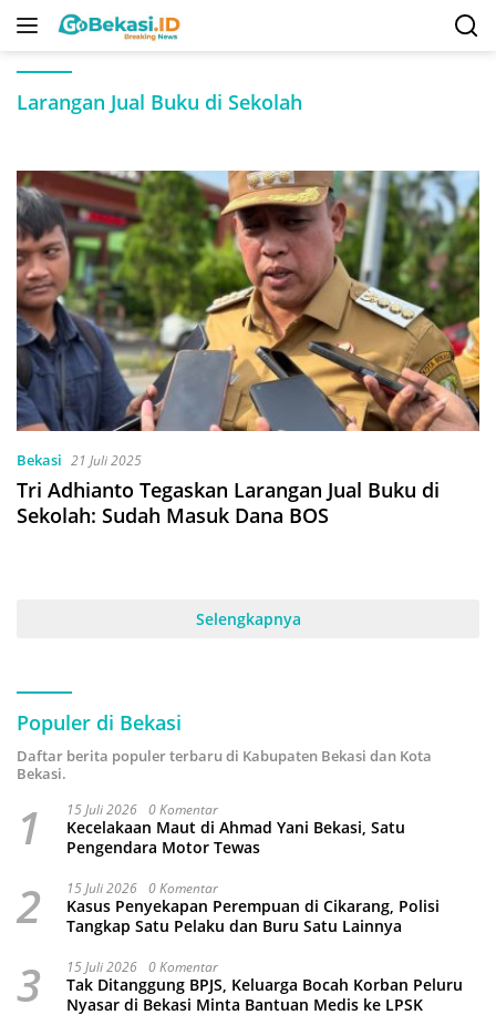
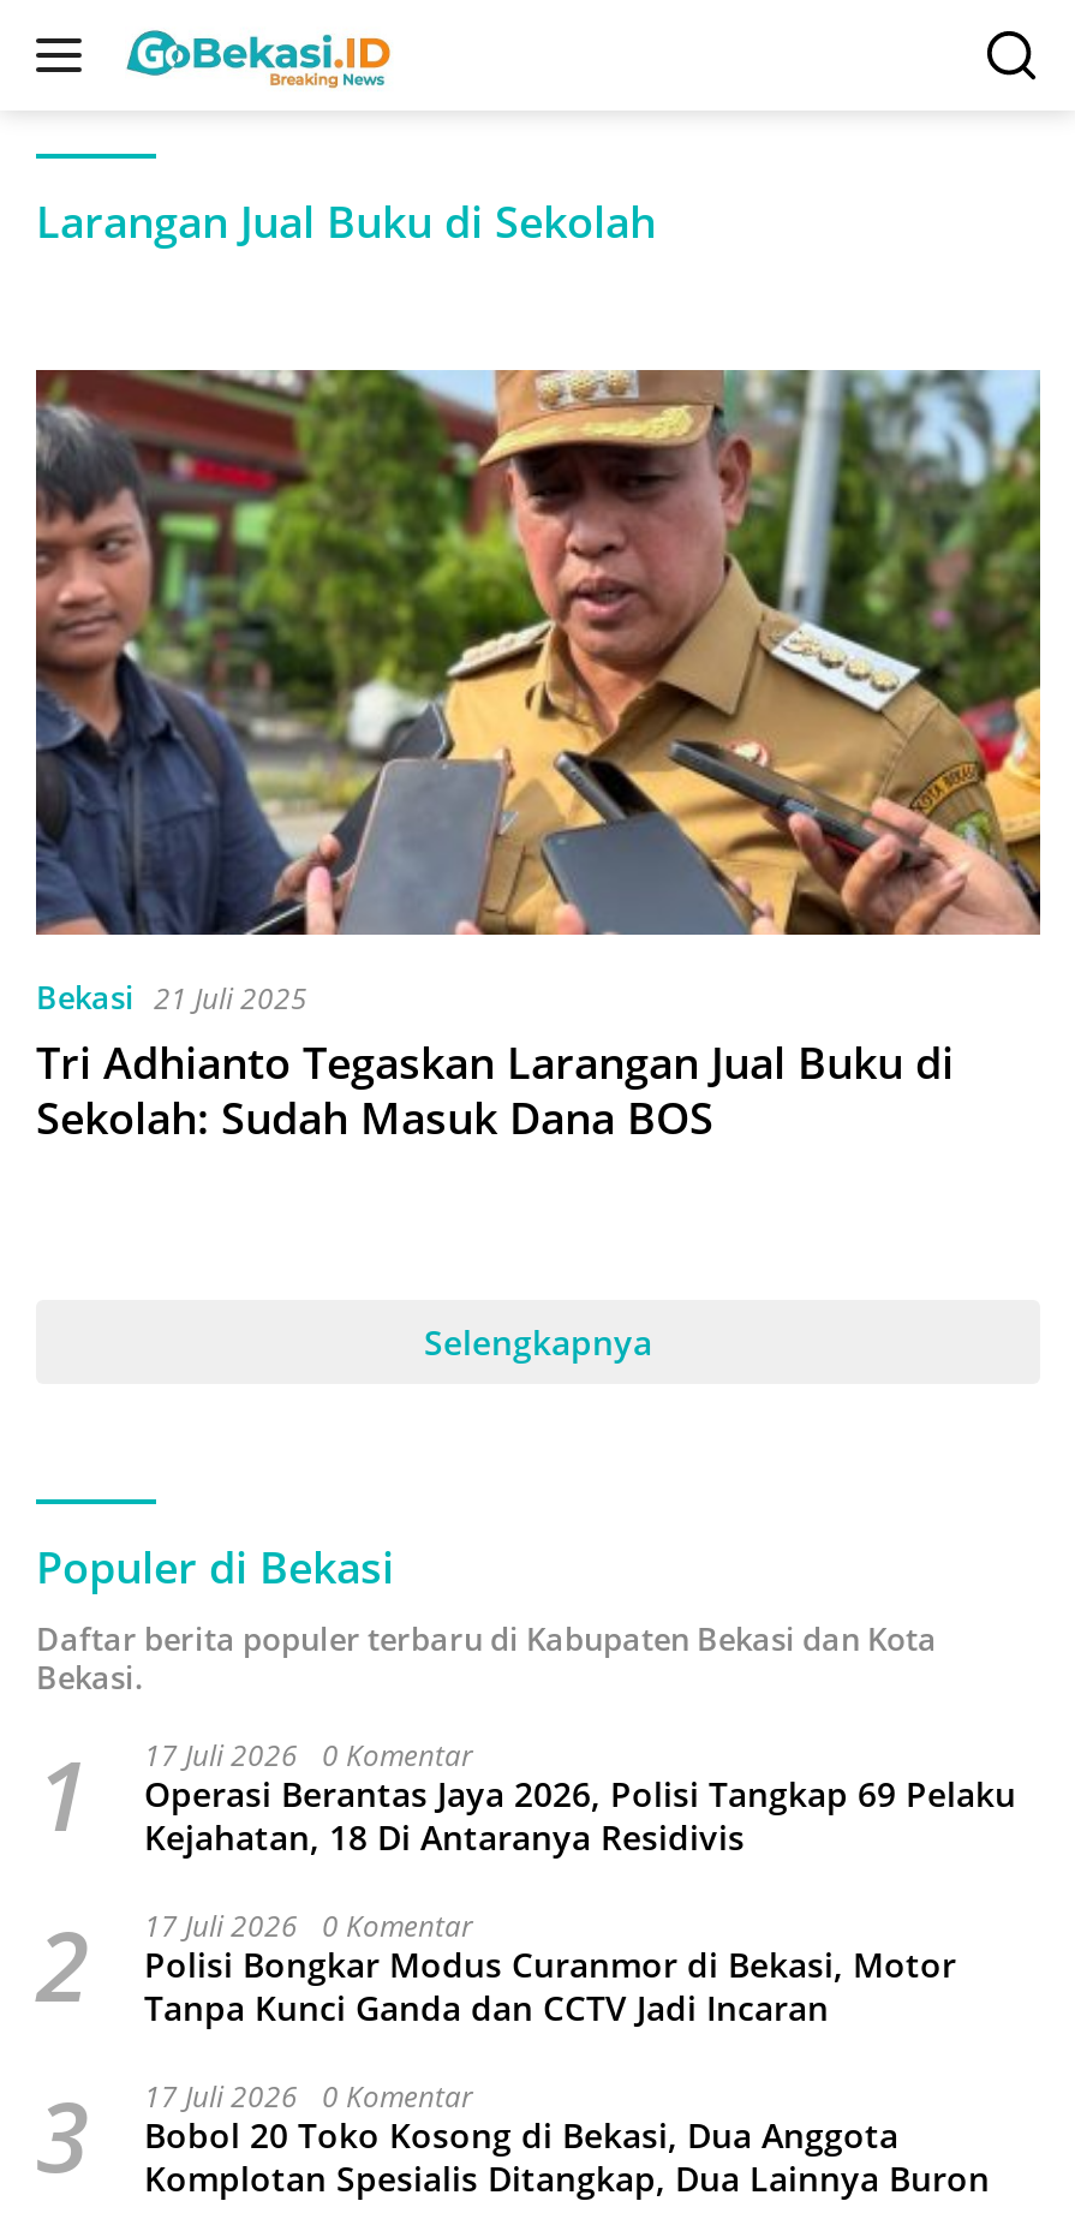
[66,800,405,858] 15 Juli 2026 0 Komentar | Kecelakaan Maut di Ahmad Yani Bekasi, Satu | Pengendara Motor Tewas -> [144,1735,1016,1860] 17 Juli 2026 0 Komentar | Operasi Berantas Jaya 2026, Polisi Tangkap 69 Pelaku | Kejahatan, 18 Di Antaranya Residivis
[66,879,440,936] 15 Juli 2026 0 Komentar | Kasus Penyekapan Perempuan di Cikarang, Polisi | Tangkap Satu Pelaku dan Buru Satu Lainnya -> [144,1906,956,2031] 17 Juli 2026 0 Komentar | Polisi Bongkar Modus Curanmor di Bekasi, Motor | Tanpa Kunci Ganda dan CCTV Jadi Incaran
[66,958,463,1015] 15 Juli 2026 0 Komentar | Tak Ditanggung BPJS, Keluarga Bocah Korban Peluru | Nyasar di Bekasi Minta Bantuan Medis ke LPSK -> [144,2076,990,2201] 17 Juli 2026 0 Komentar | Bobol 20 Toko Kosong di Bekasi, Dua Anggota | Komplotan Spesialis Ditangkap, Dua Lainnya Buron

